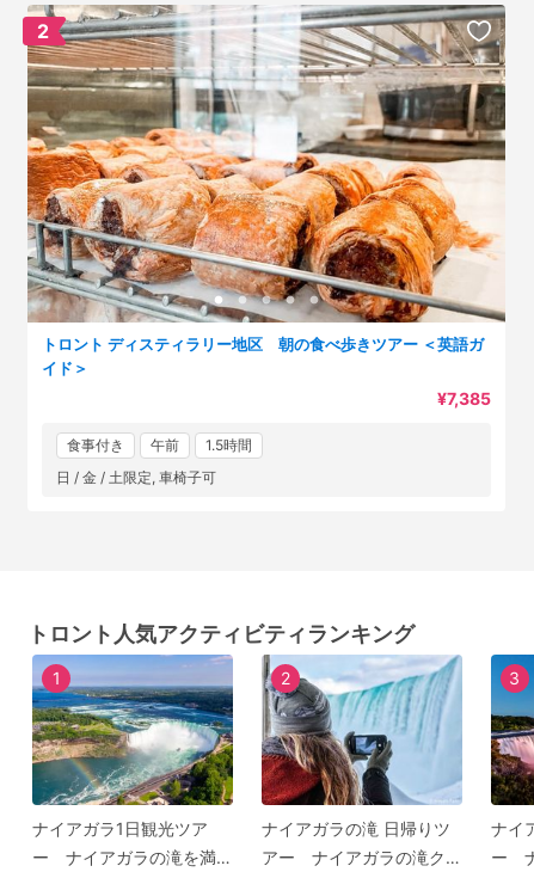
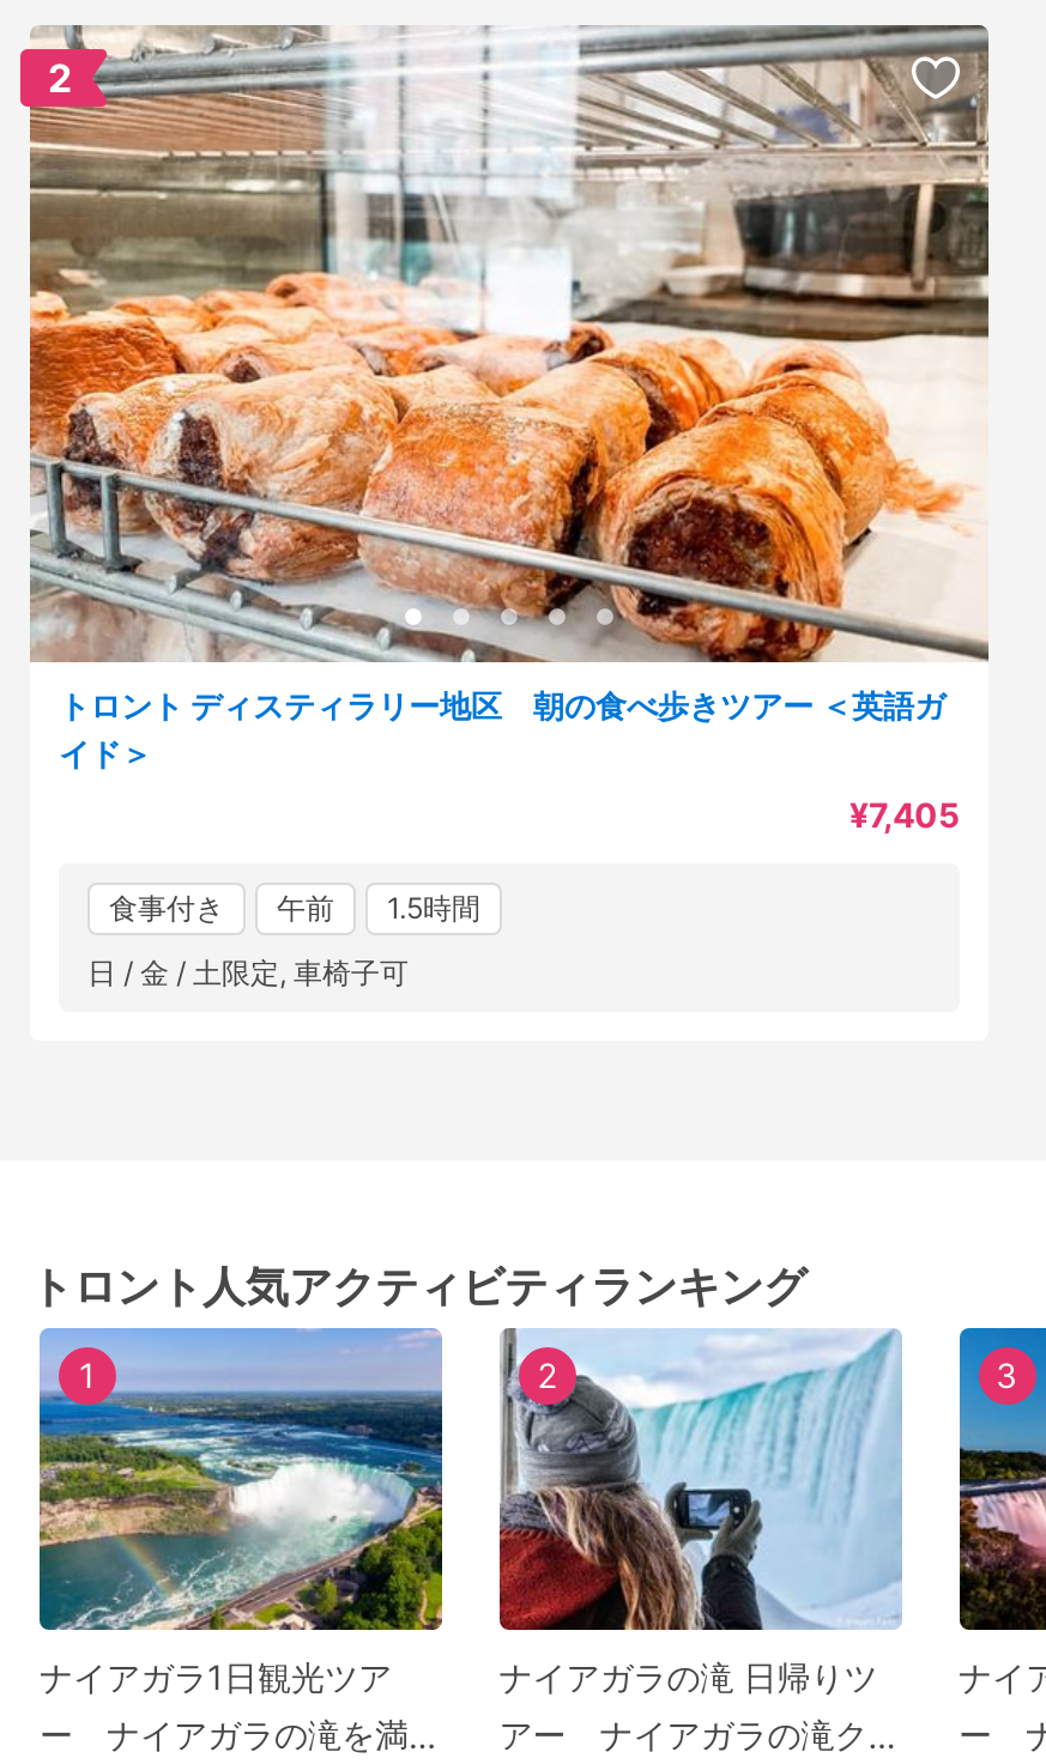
[437,389,491,409] ¥7,385 -> [850,795,960,836] ¥7,405

